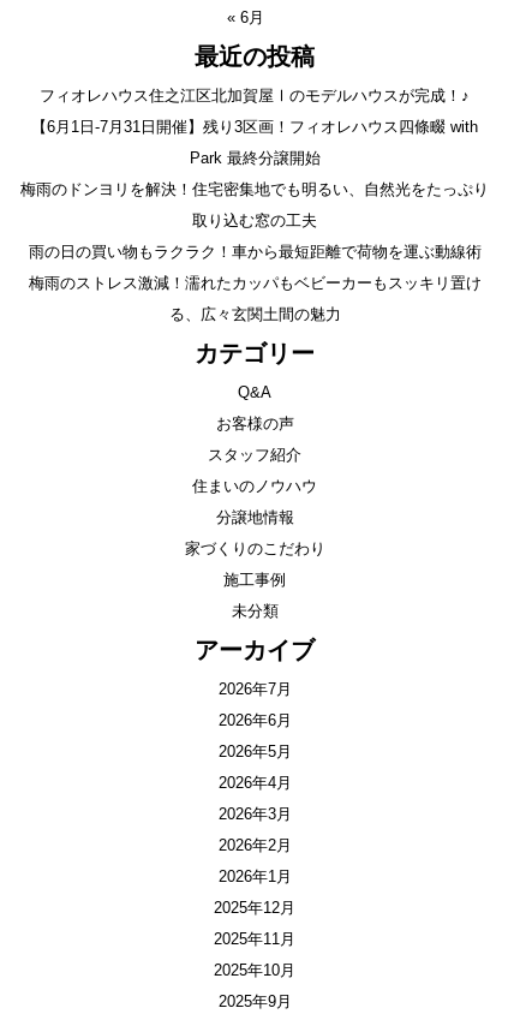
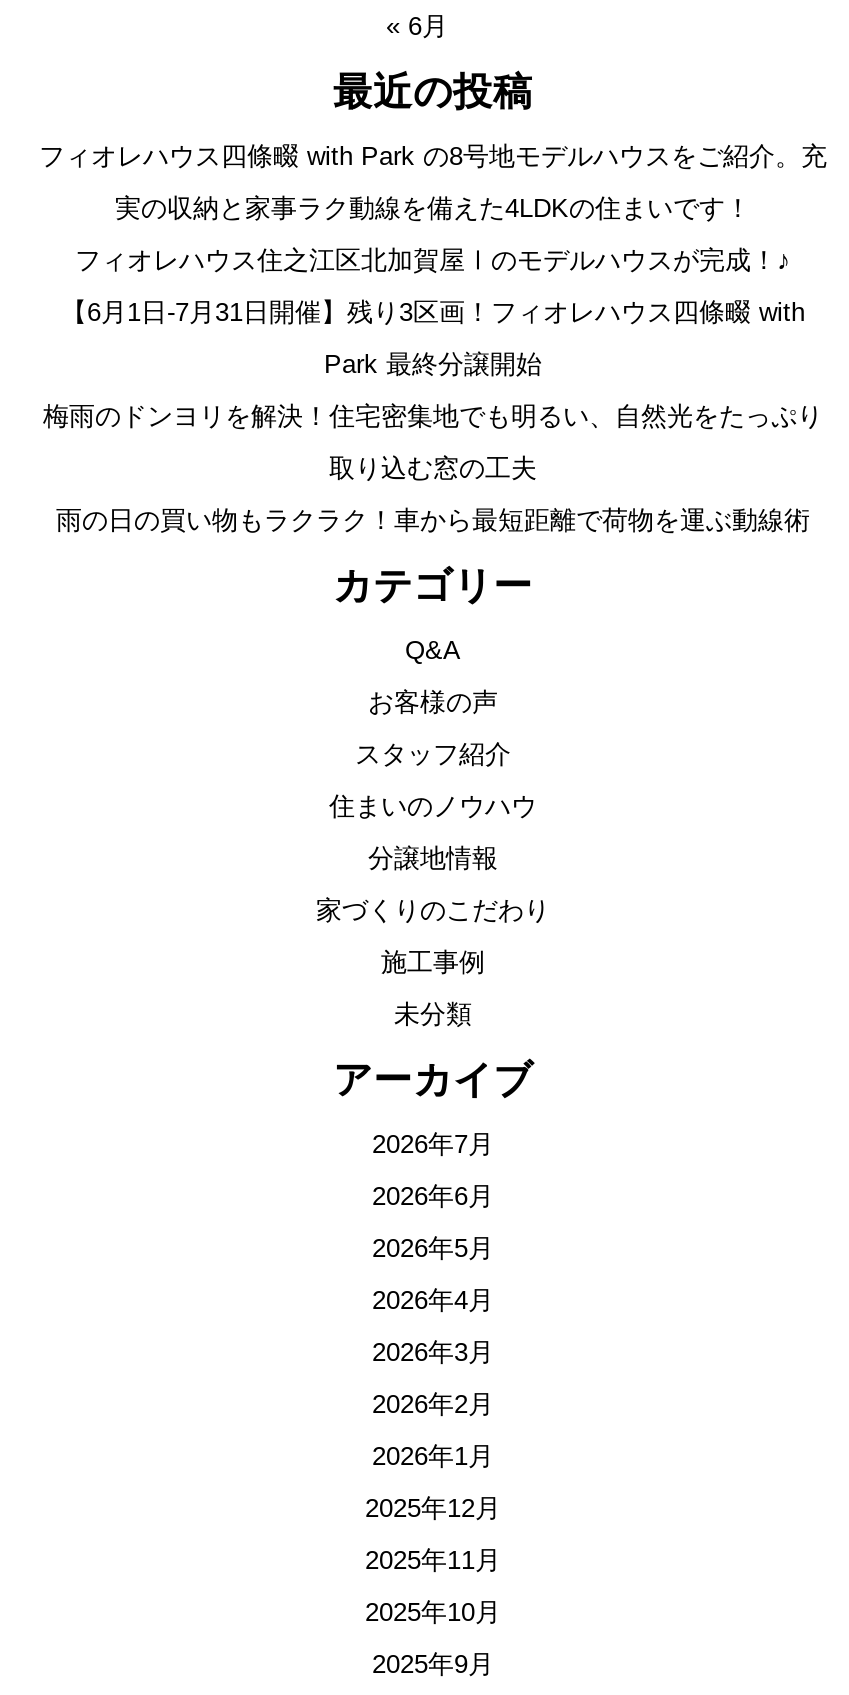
none -> [39,141,827,223] フィオレハウス四條畷 with Park の8号地モデルハウスをご紹介。充 | 実の収納と家事ラク動線を備えた4LDKの住まいです！
moved [20,118,489,261] -> [43,297,823,535]: 【6月1日-7月31日開催】残り3区画！フィオレハウス四條畷 with | Park 最終分譲開始 | 梅雨のドンヨリを解決！住宅密集地でも明るい、自然光をたっぷり | 取り込む窓の工夫 | 雨の日の買い物もラクラク！車から最短距離で荷物を運ぶ動線術
[28,274,481,323] 梅雨のストレス激減！濡れたカッパもベビーカーもスッキリ置け | る、広々玄関土間の魅力 -> none

